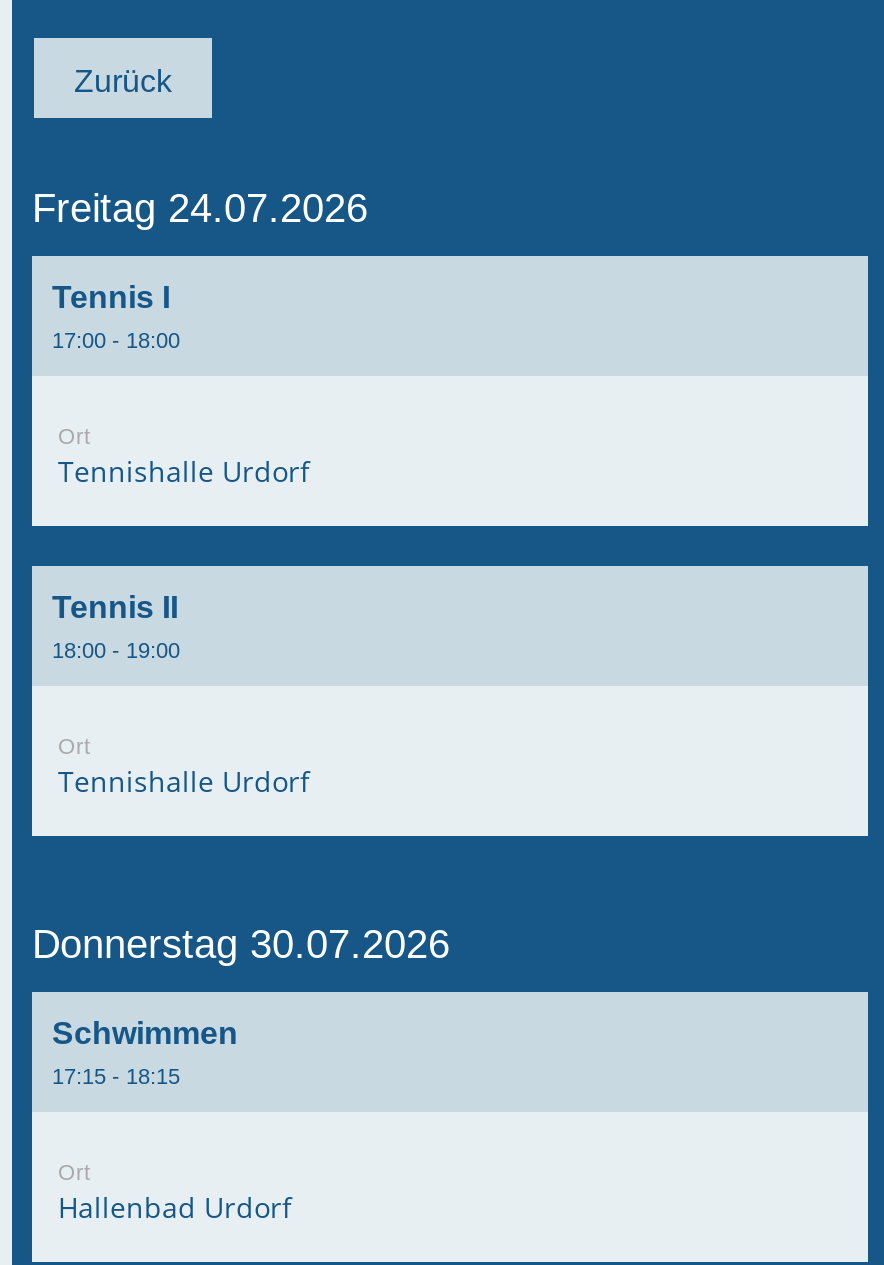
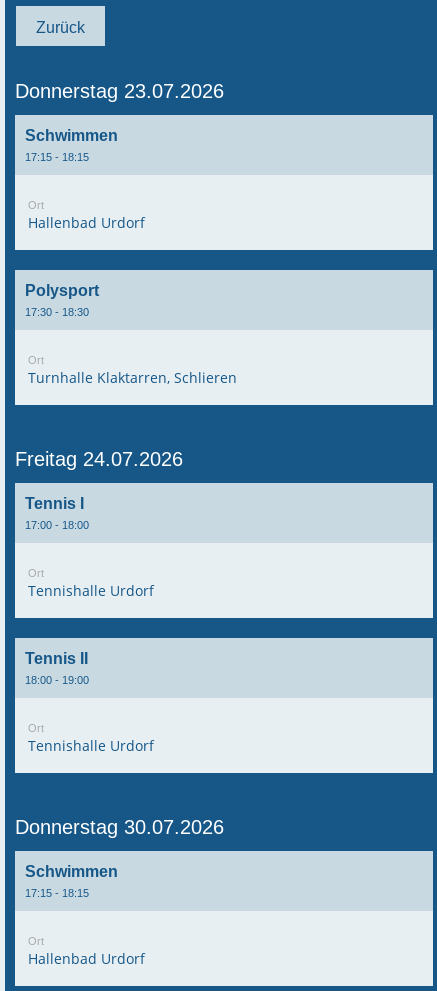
none -> [15,79,224,232] Donnerstag 23.07.2026 | Schwimmen | 17:15 - 18:15 | Ort | Hallenbad Urdorf
none -> [25,281,237,387] Polysport | 17:30 - 18:30 | Ort | Turnhalle Klaktarren, Schlieren

